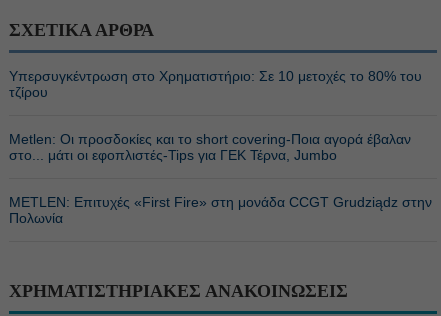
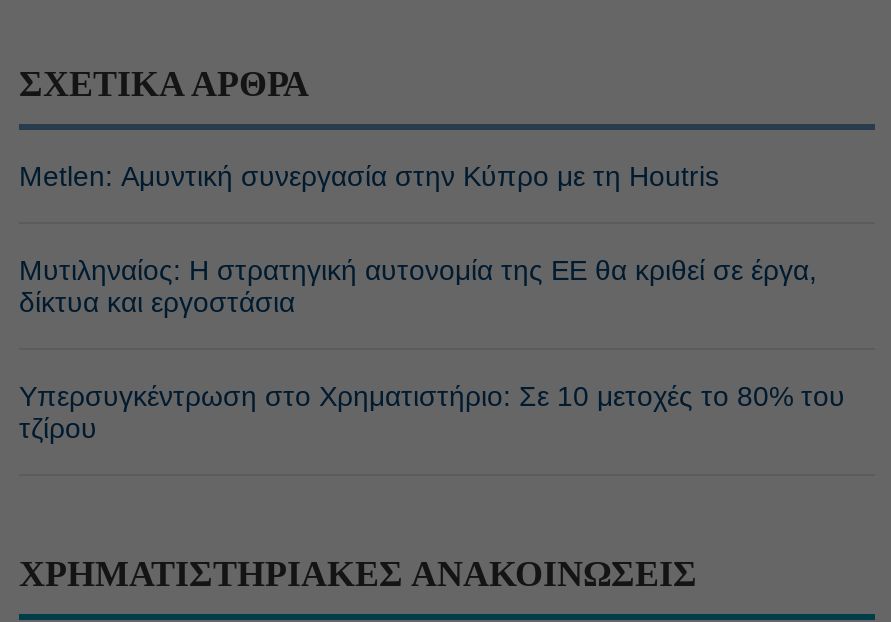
none -> [19,160,817,318] Metlen: Αμυντική συνεργασία στην Κύπρο με τη Houtris | Μυτιληναίος: Η στρατηγική αυτονομία της ΕΕ θα κριθεί σε έργα, | δίκτυα και εργοστάσια
moved [9,68,422,100] -> [19,380,845,444]: Υπερσυγκέντρωση στο Χρηματιστήριο: Σε 10 μετοχές το 80% του | τζίρου
[9,131,432,226] Metlen: Οι προσδοκίες και το short covering-Ποια αγορά έβαλαν | στο... μάτι οι εφοπλιστές-Tips για ΓΕΚ Τέρνα, Jumbo | METLEN: Επιτυχές «First Fire» στη μονάδα CCGT Grudziądz στην | Πολωνία -> none

